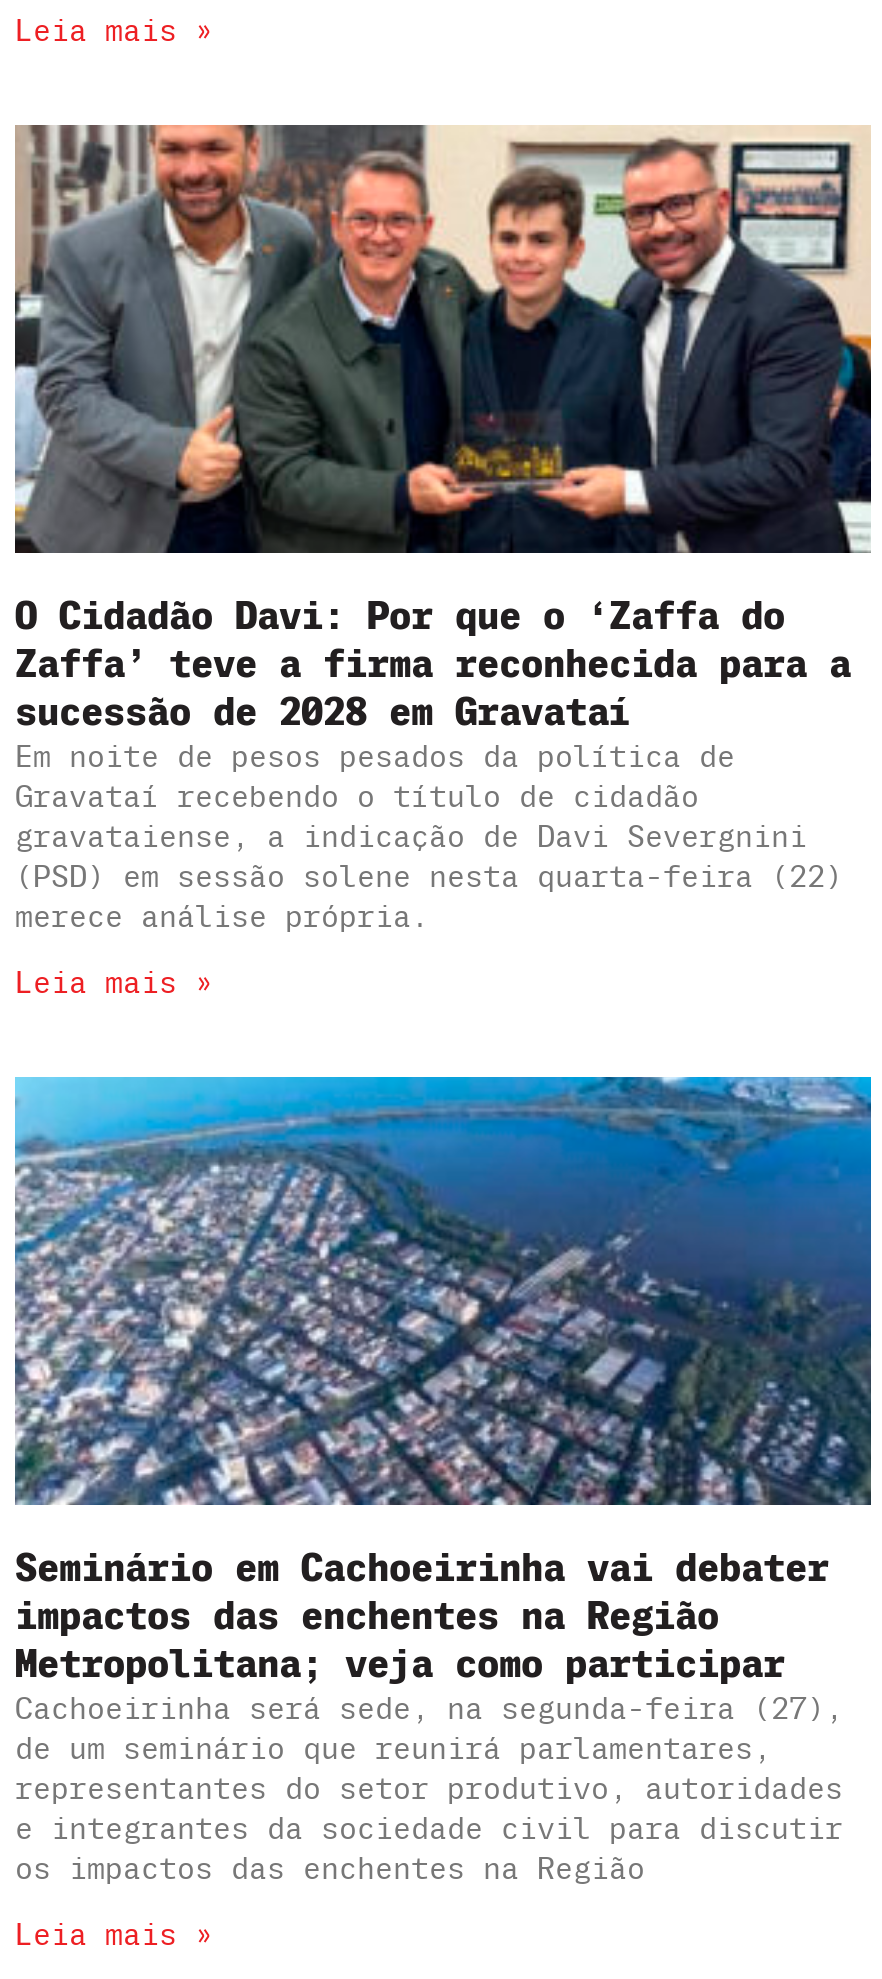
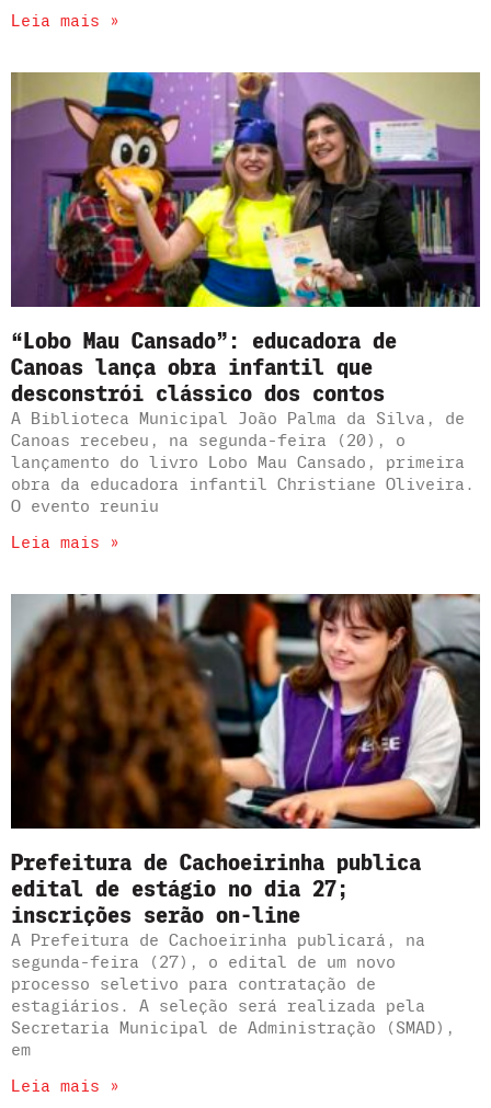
[13,123,873,935] [image] | O Cidadão Davi: Por que o ‘Zaffa do | Zaffa’ teve a firma reconhecida para a | sucessão de 2028 em Gravataí | Em noite de pesos pesados da política de | Gravataí recebendo o título de cidadão | gravataiense, a indicação de Davi Severgnini | (PSD) em sessão solene nesta quarta-feira (22) | merece análise própria. -> [10,71,481,516] [image] | “Lobo Mau Cansado”: educadora de | Canoas lança obra infantil que | desconstrói clássico dos contos | A Biblioteca Municipal João Palma da Silva, de | Canoas recebeu, na segunda-feira (20), o | lançamento do livro Lobo Mau Cansado, primeira | obra da educadora infantil Christiane Oliveira. | O evento reuniu
[13,1075,873,1887] [image] | Seminário em Cachoeirinha vai debater | impactos das enchentes na Região | Metropolitana; veja como participar | Cachoeirinha será sede, na segunda-feira (27), | de um seminário que reunirá parlamentares, | representantes do setor produtivo, autoridades | e integrantes da sociedade civil para discutir | os impactos das enchentes na Região -> [10,593,481,1060] [image] | Prefeitura de Cachoeirinha publica | edital de estágio no dia 27; | inscrições serão on-line | A Prefeitura de Cachoeirinha publicará, na | segunda-feira (27), o edital de um novo | processo seletivo para contratação de | estagiários. A seleção será realizada pela | Secretaria Municipal de Administração (SMAD), | em

